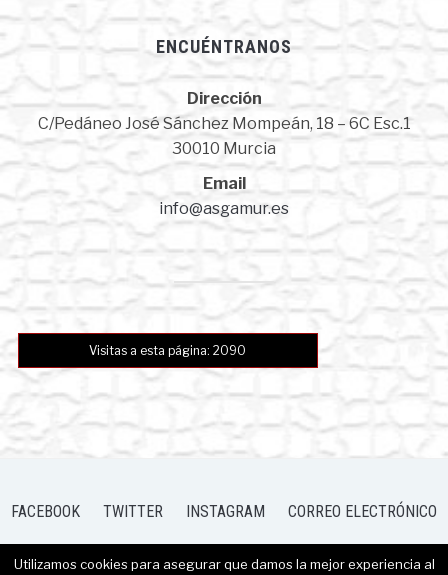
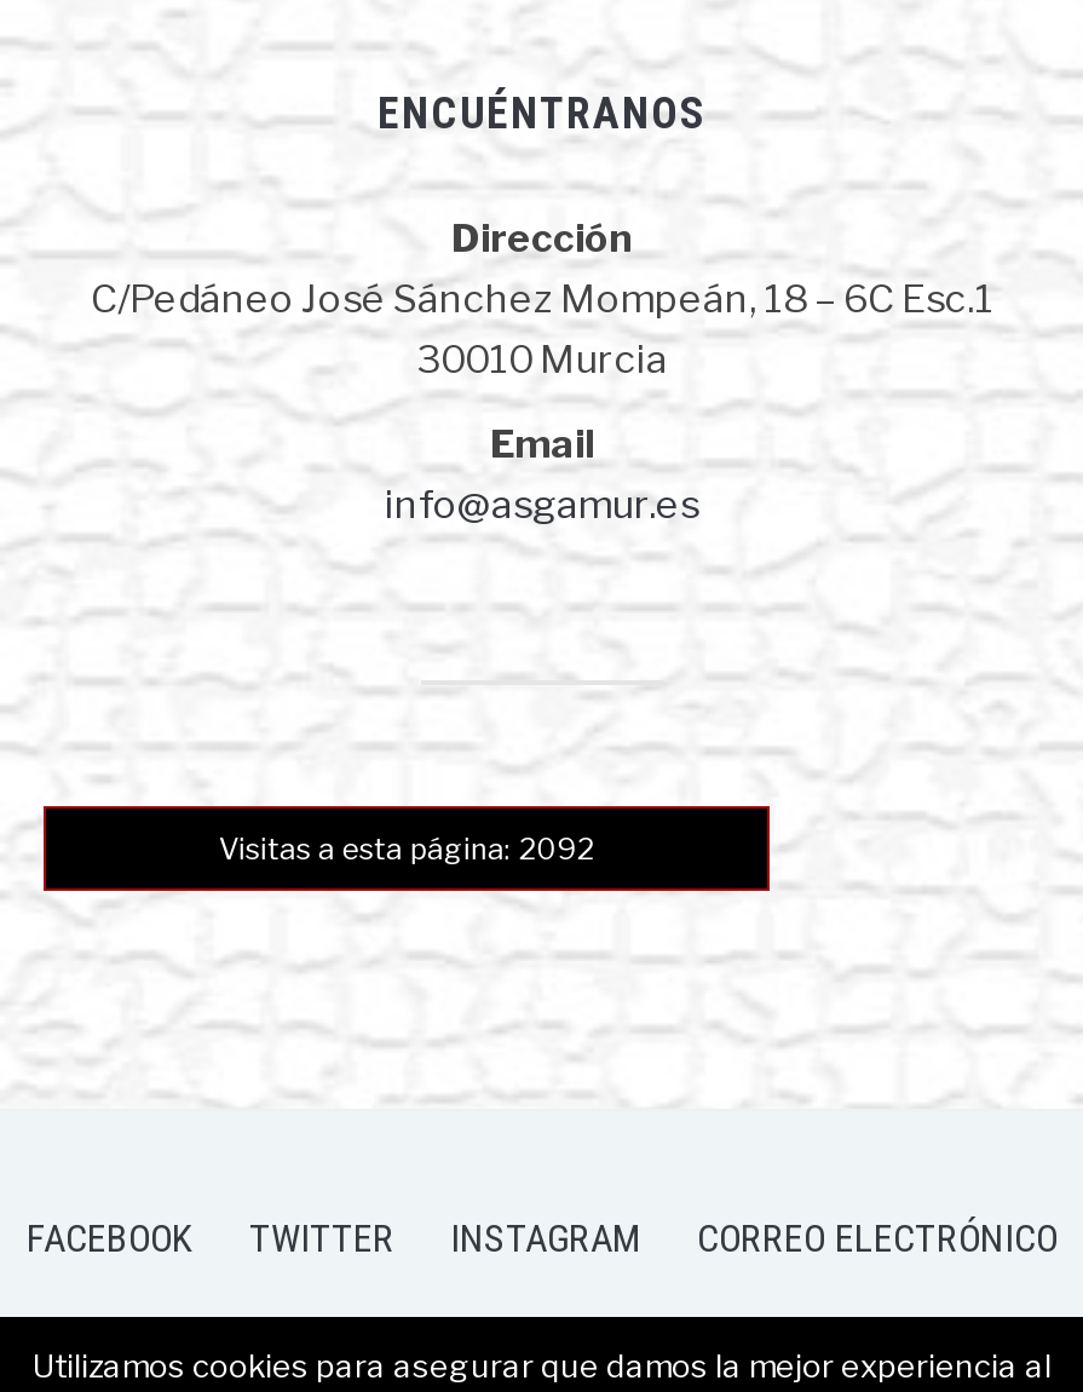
[89,343,246,358] Visitas a esta página: 2090 -> [219,831,594,867] Visitas a esta página: 2092

